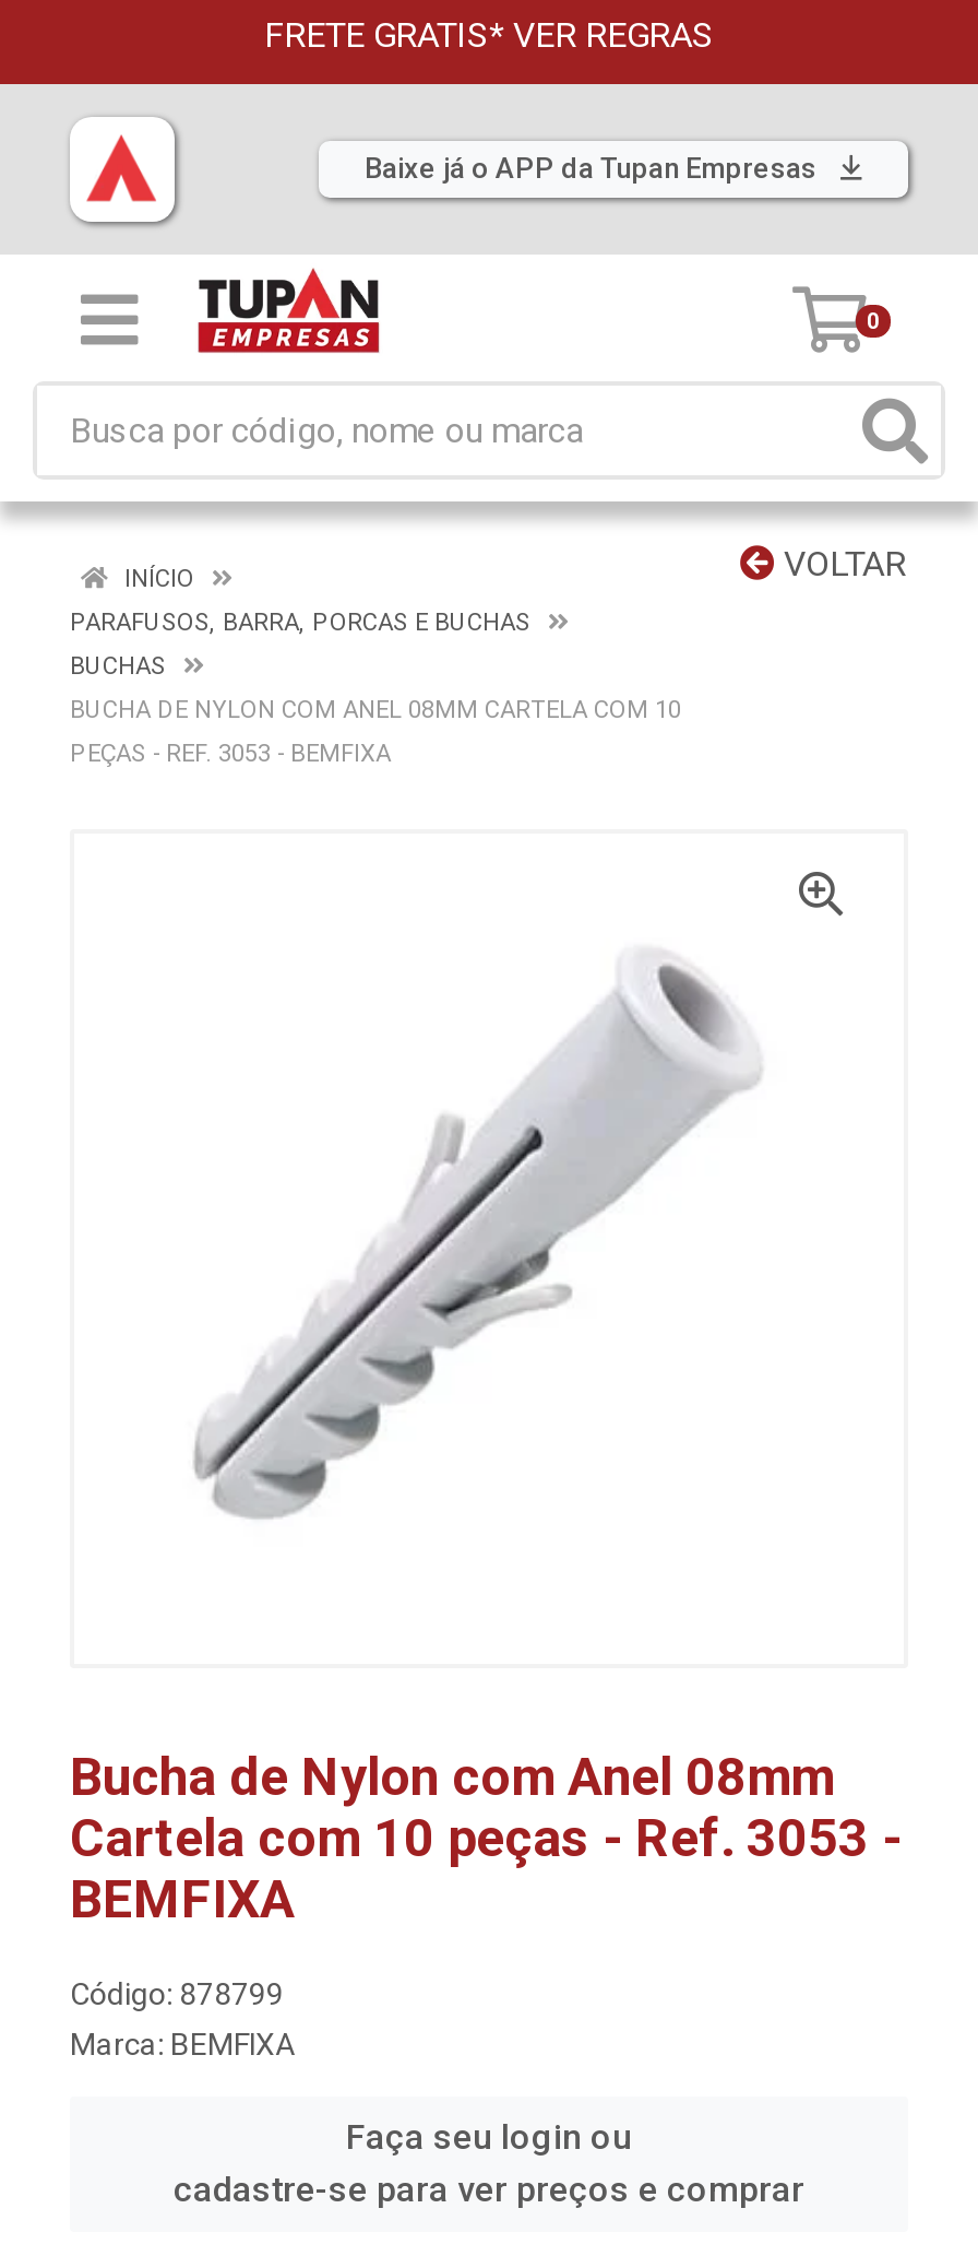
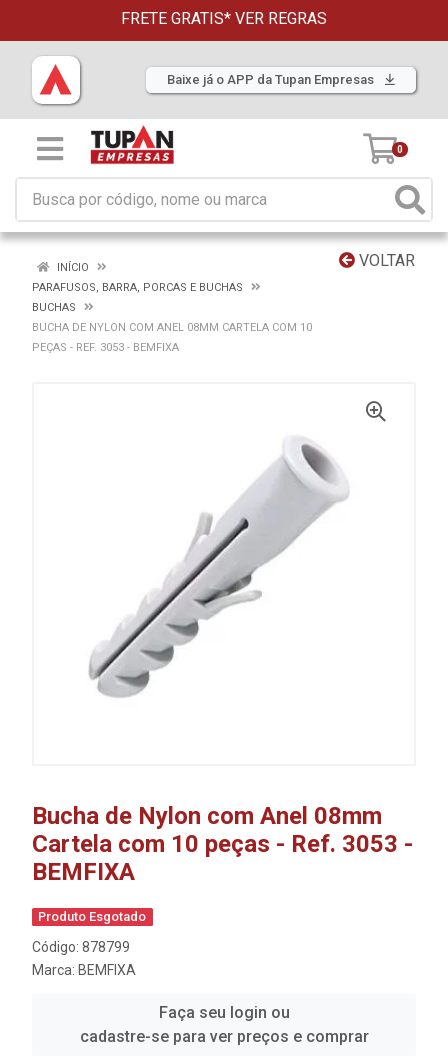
none -> [38,909,146,924] Produto Esgotado

